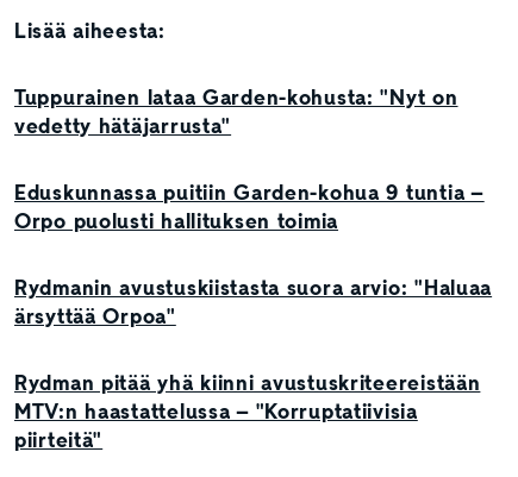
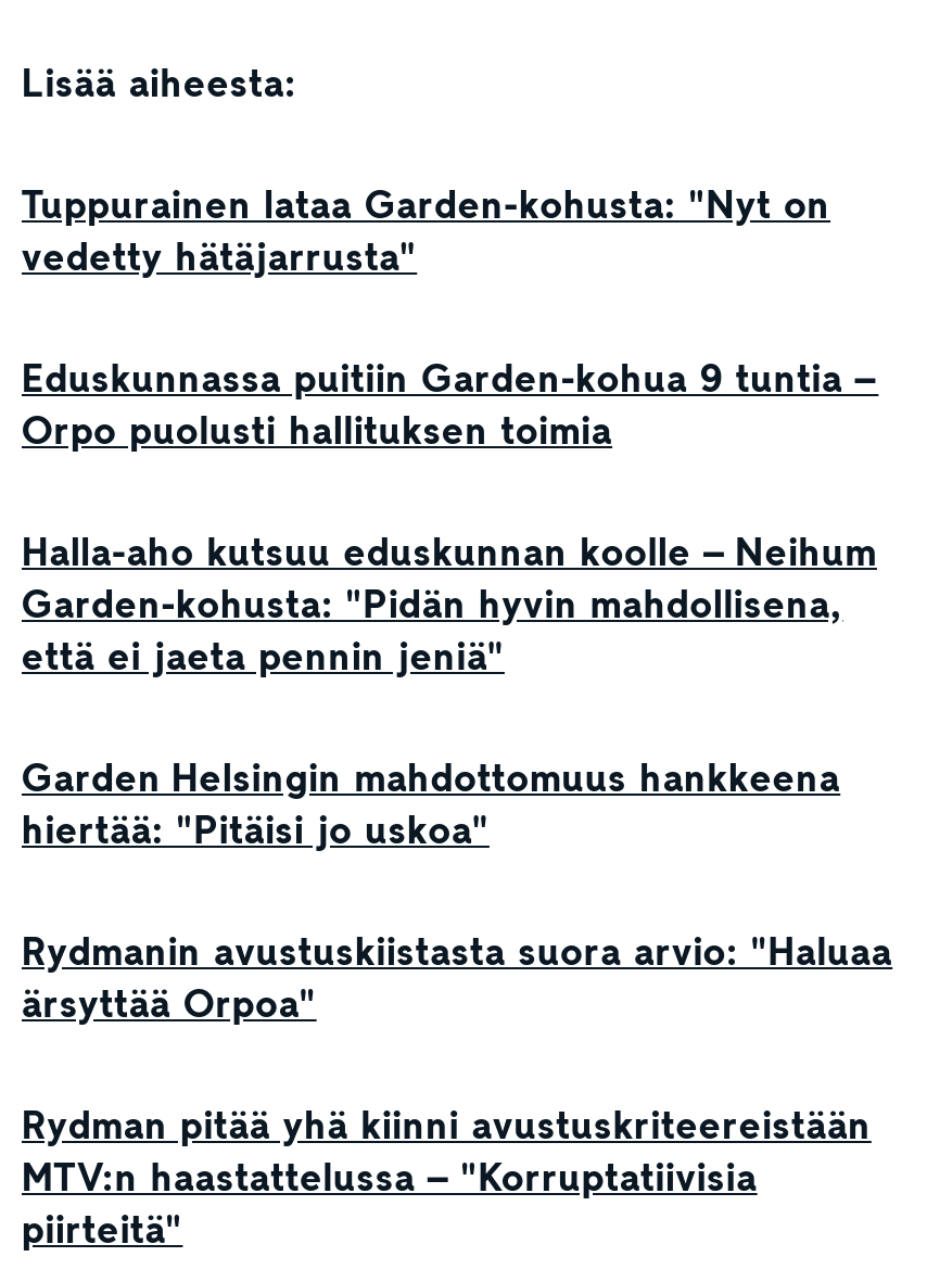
none -> [22,526,877,856] Halla-aho kutsuu eduskunnan koolle – Neihum | Garden-kohusta: "Pidän hyvin mahdollisena, | että ei jaeta pennin jeniä" | Garden Helsingin mahdottomuus hankkeena | hiertää: "Pitäisi jo uskoa"

